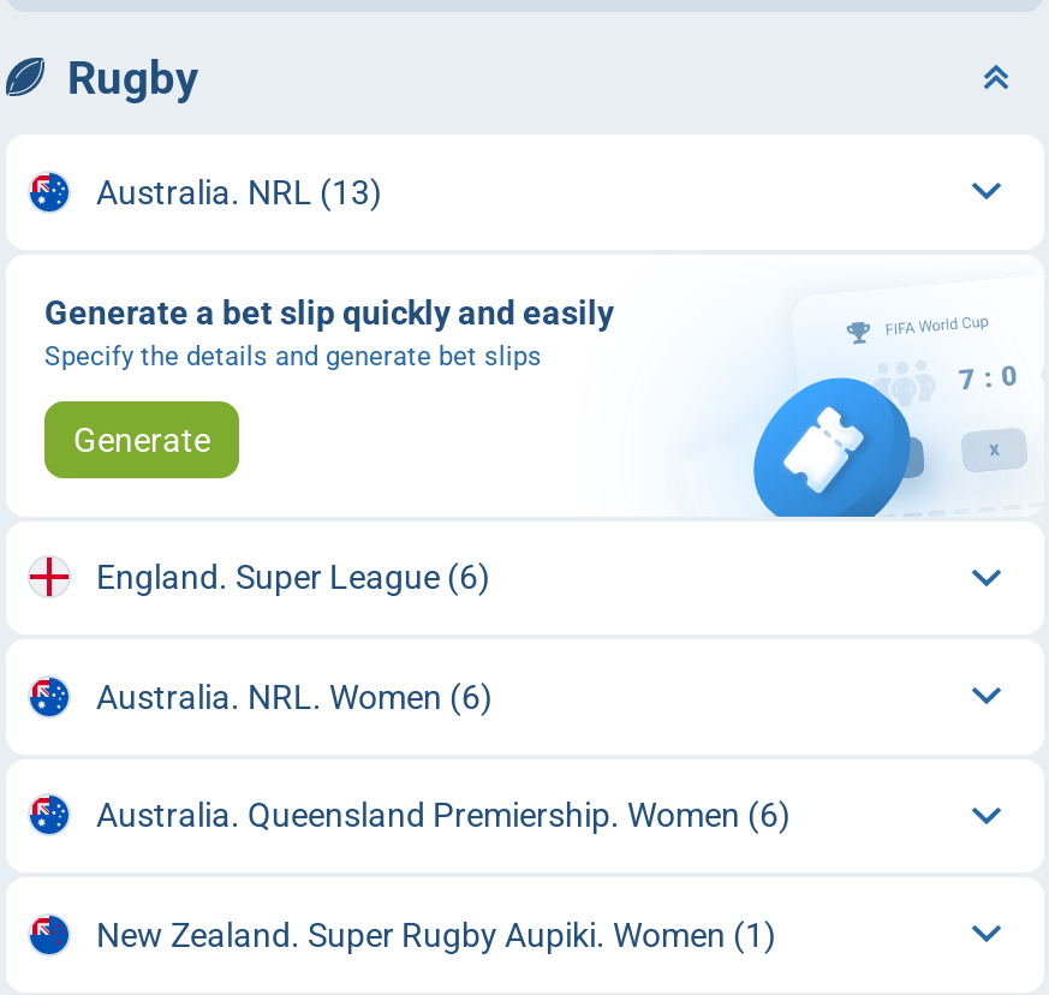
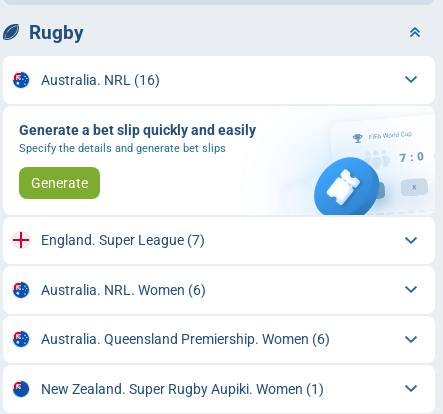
[96,173,382,211] Australia. NRL (13) -> [40,72,159,88] Australia. NRL (16)
[96,558,490,597] England. Super League (6) -> [40,232,204,248] England. Super League (7)

